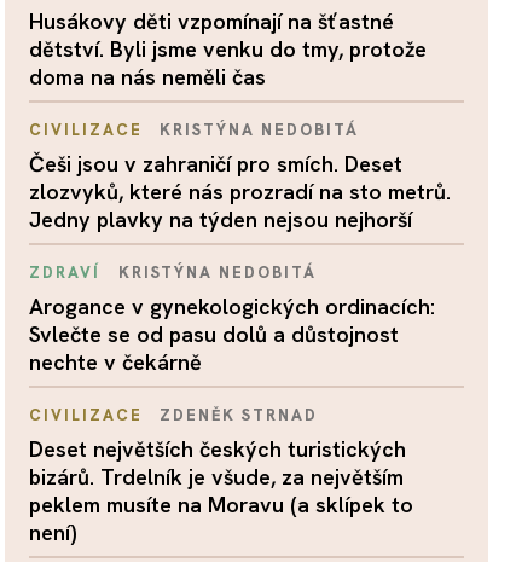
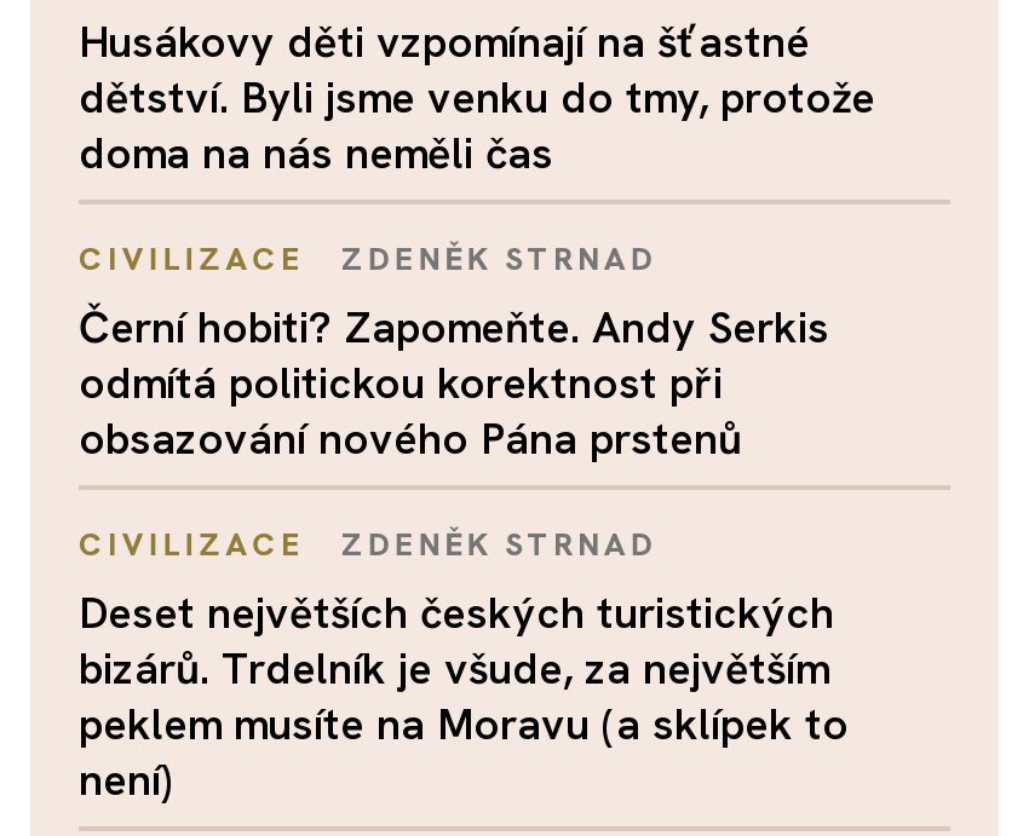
[29,119,451,375] KRISTÝNA NEDOBITÁ | Češi jsou v zahraničí pro smích. Deset | zlozvyků, které nás prozradí na sto metrů. | Jedny plavky na týden nejsou nejhorší | ZDRAVÍ | KRISTÝNA NEDOBITÁ | Arogance v gynekologických ordinacích: | Svlečte se od pasu dolů a důstojnost | nechte v čekárně -> [79,237,829,465] ZDENĚK STRNAD | Černí hobiti? Zapomeňte. Andy Serkis | odmítá politickou korektnost při | obsazování nového Pána prstenů

